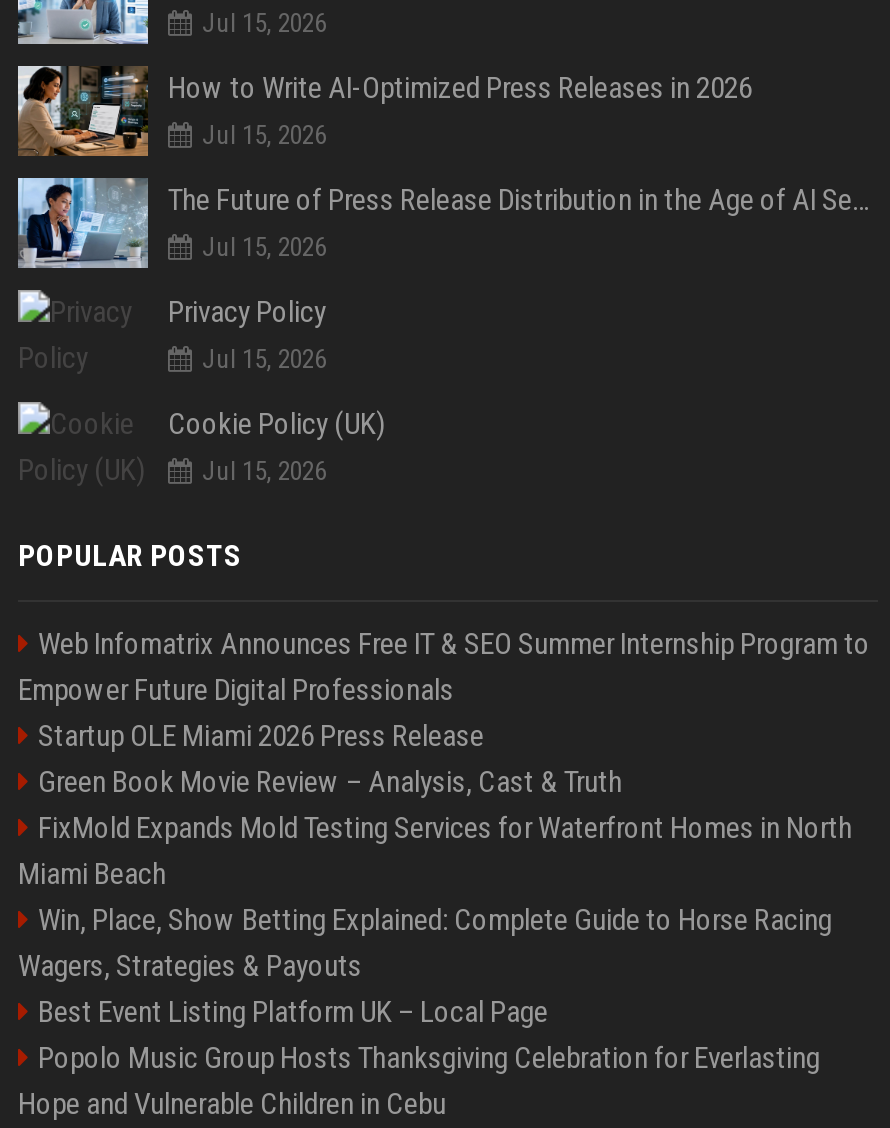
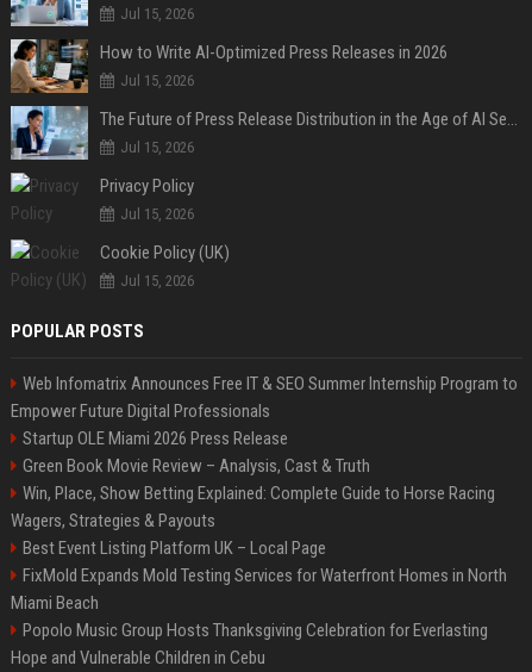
moved [18,810,852,892] -> [11,565,507,614]: FixMold Expands Mold Testing Services for Waterfront Homes in North | Miami Beach
moved [18,902,832,1030] -> [11,483,495,559]: Win, Place, Show Betting Explained: Complete Guide to Horse Racing | Wagers, Strategies & Payouts | Best Event Listing Platform UK – Local Page

